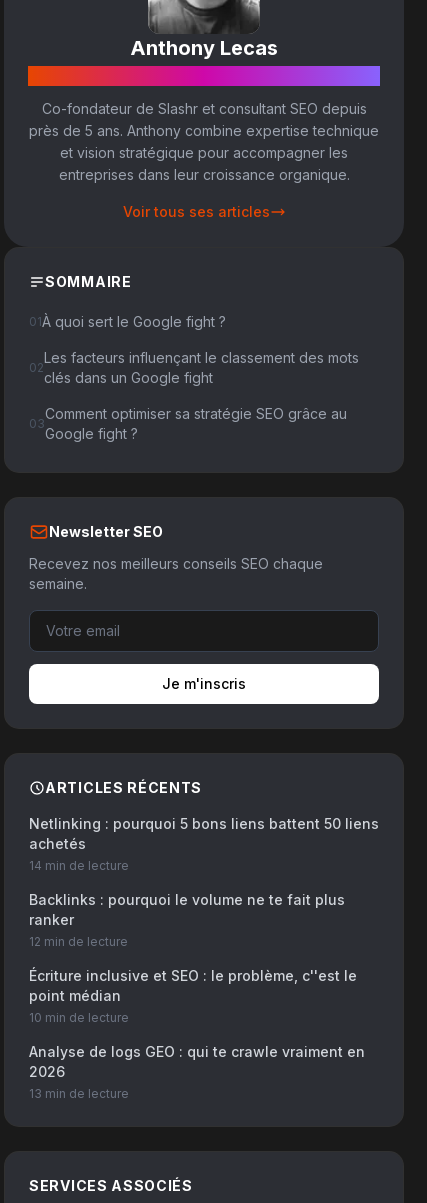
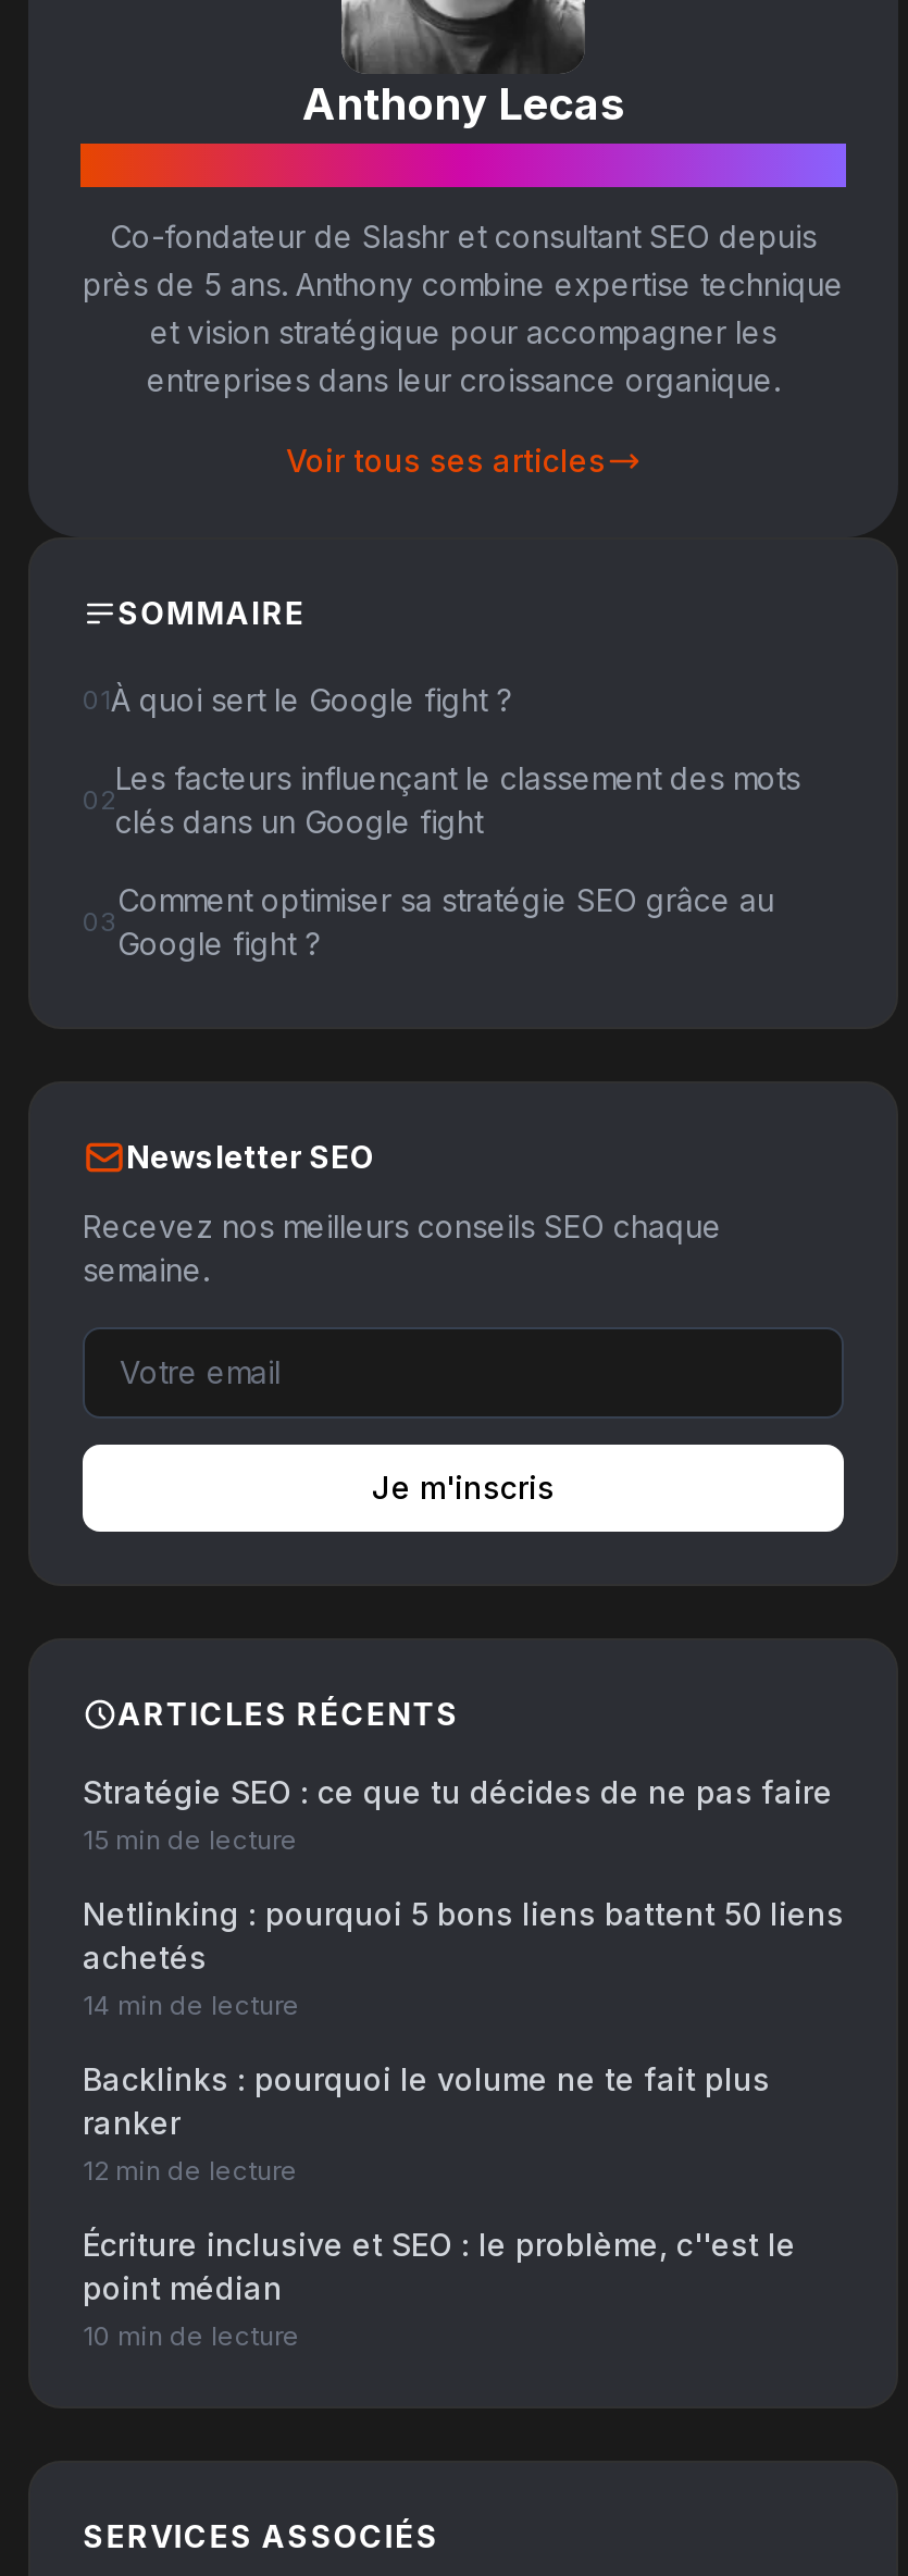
none -> [83,1773,833,1856] Stratégie SEO : ce que tu décides de ne pas faire | 15 min de lecture
moved [29,815,379,1025] -> [83,1895,844,2352]: Netlinking : pourquoi 5 bons liens battent 50 liens | achetés | 14 min de lecture | ... | point médian | 10 min de lecture
[29,1043,365,1101] Analyse de logs GEO : qui te crawle vraiment en | 2026 | 13 min de lecture -> none

